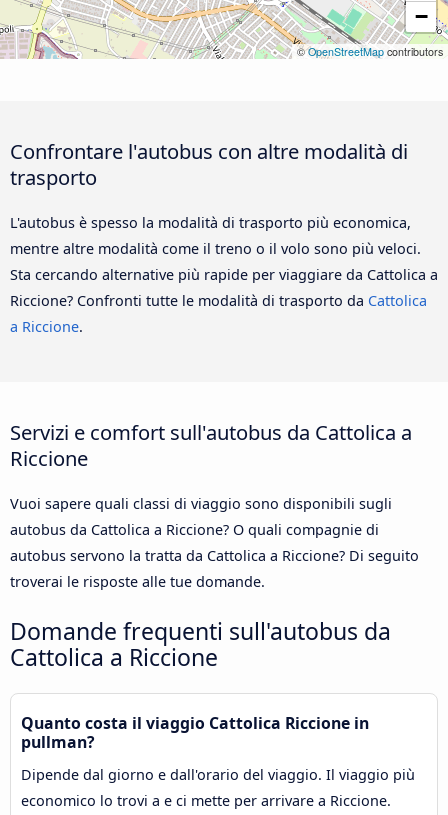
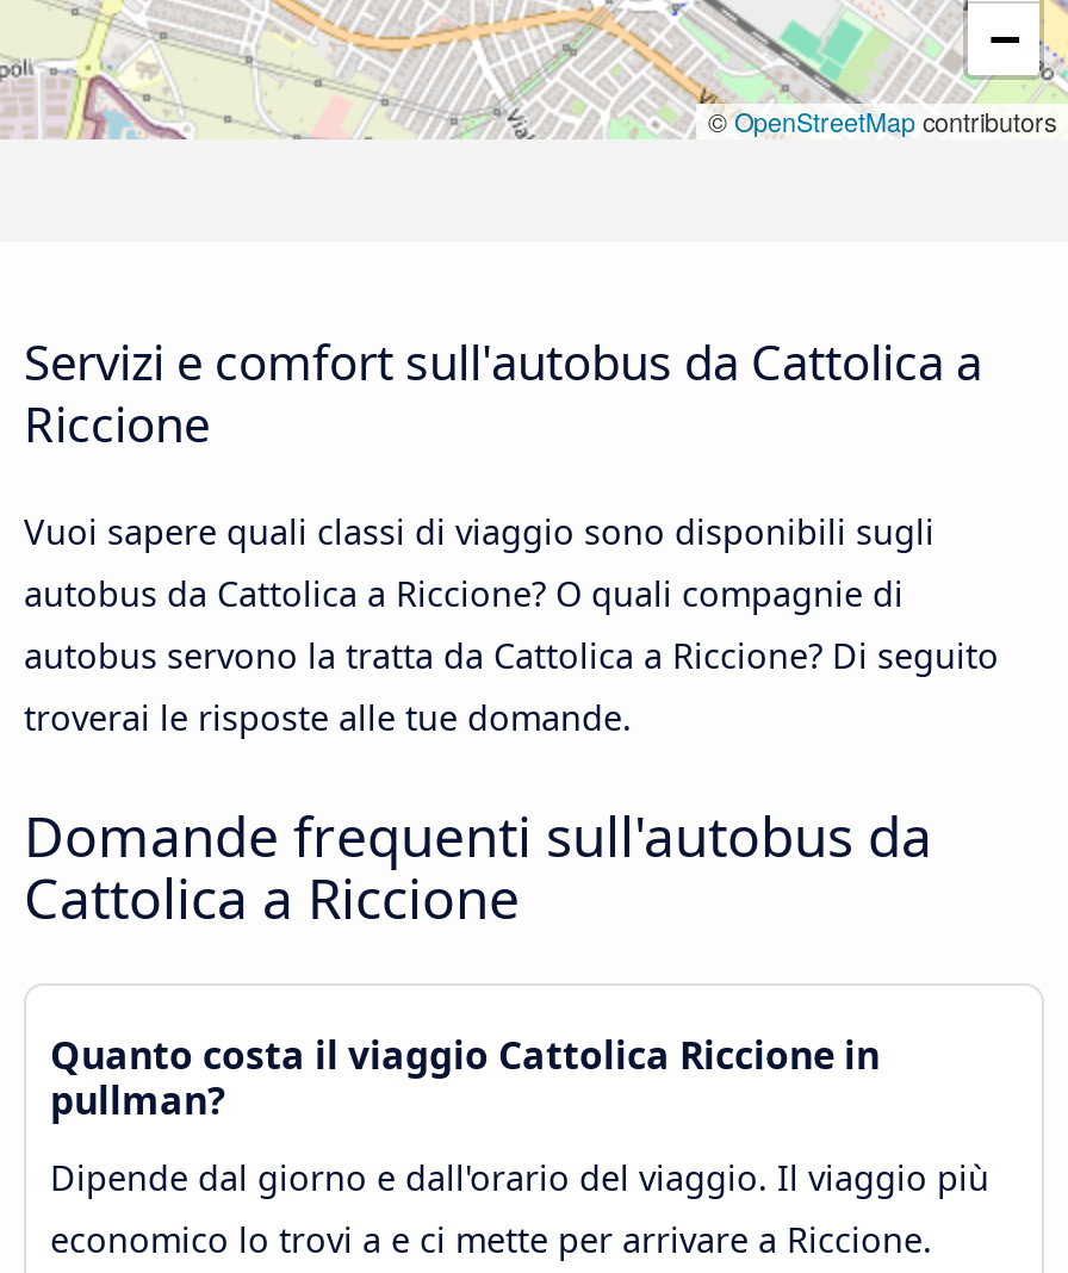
[10,137,438,336] Confrontare l'autobus con altre modalità di | trasporto | L'autobus è spesso la modalità di trasporto più economica, | mentre altre modalità come il treno o il volo sono più veloci. | Sta cercando alternative più rapide per viaggiare da Cattolica a | Riccione? Confronti tutte le modalità di trasporto da Cattolica | a Riccione. -> none

